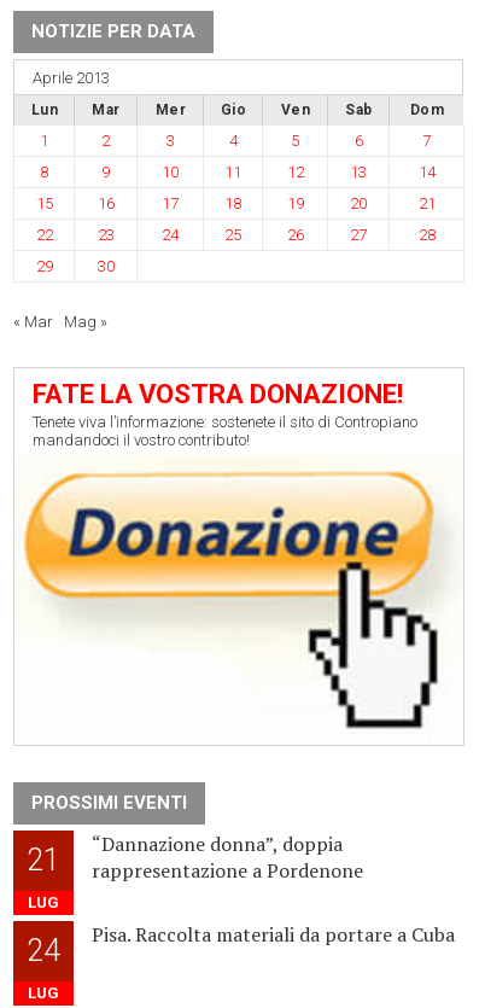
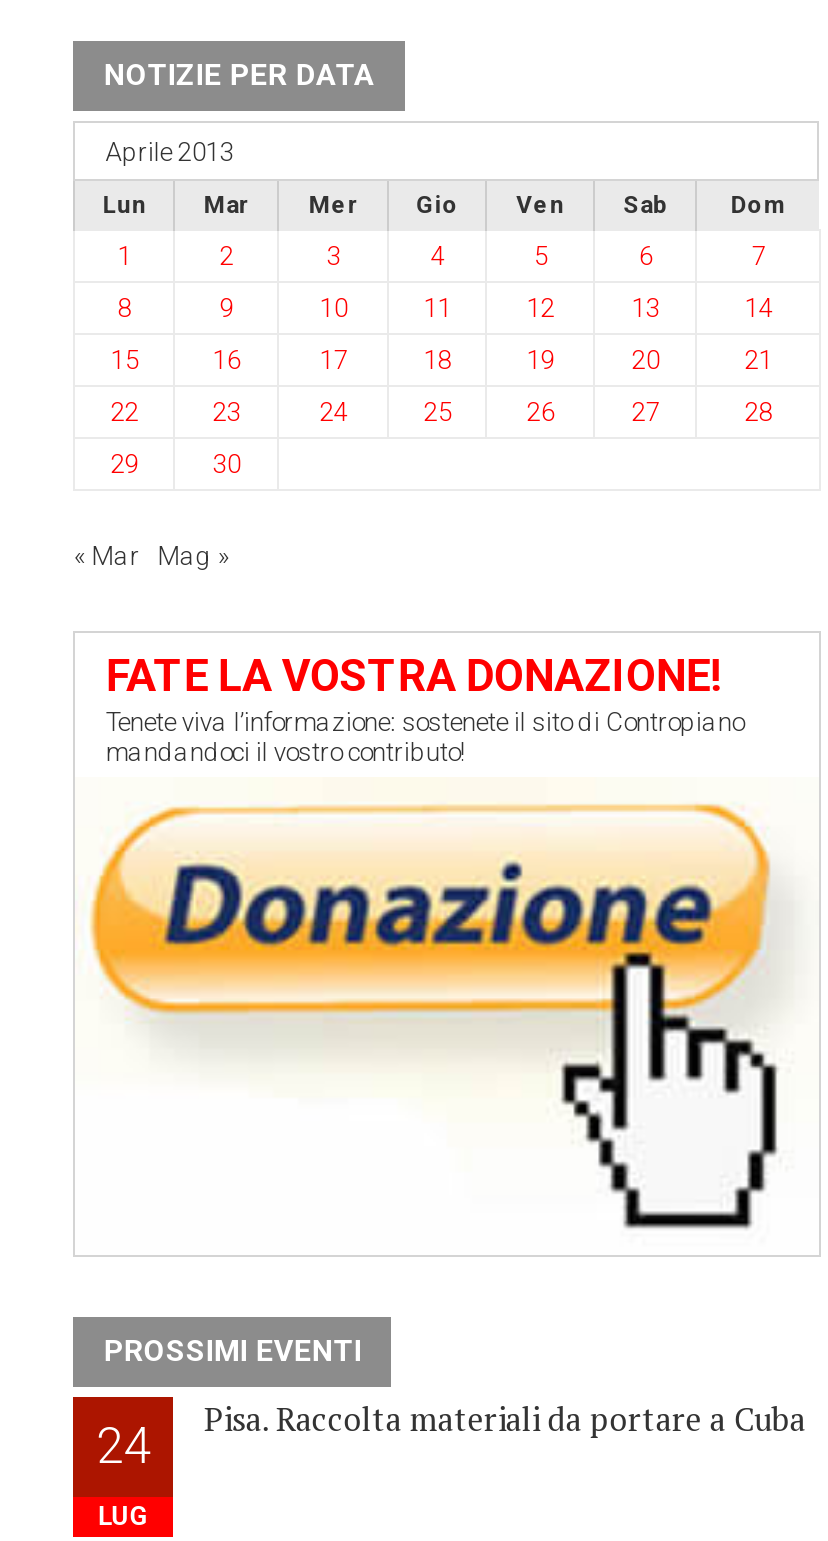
[92,831,364,884] “Dannazione donna”, doppia | rappresentazione a Pordenone -> none
[27,843,61,911] 21 | LUG -> none

